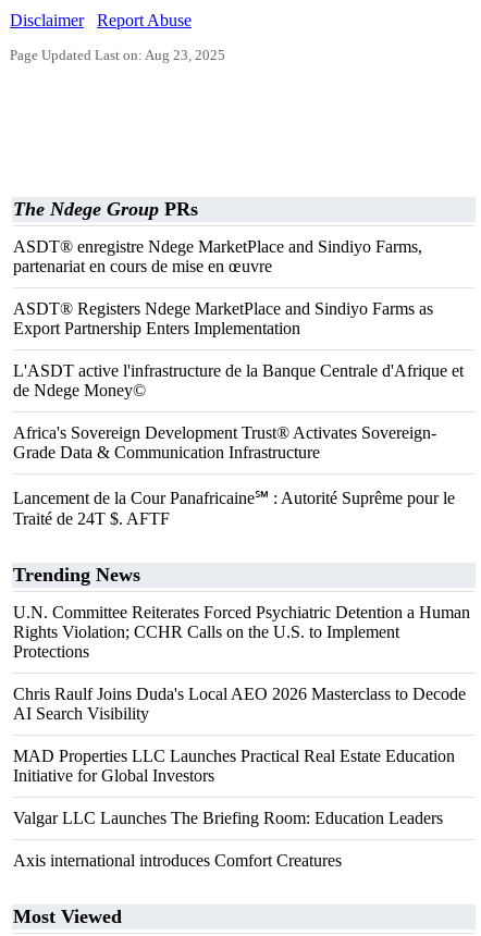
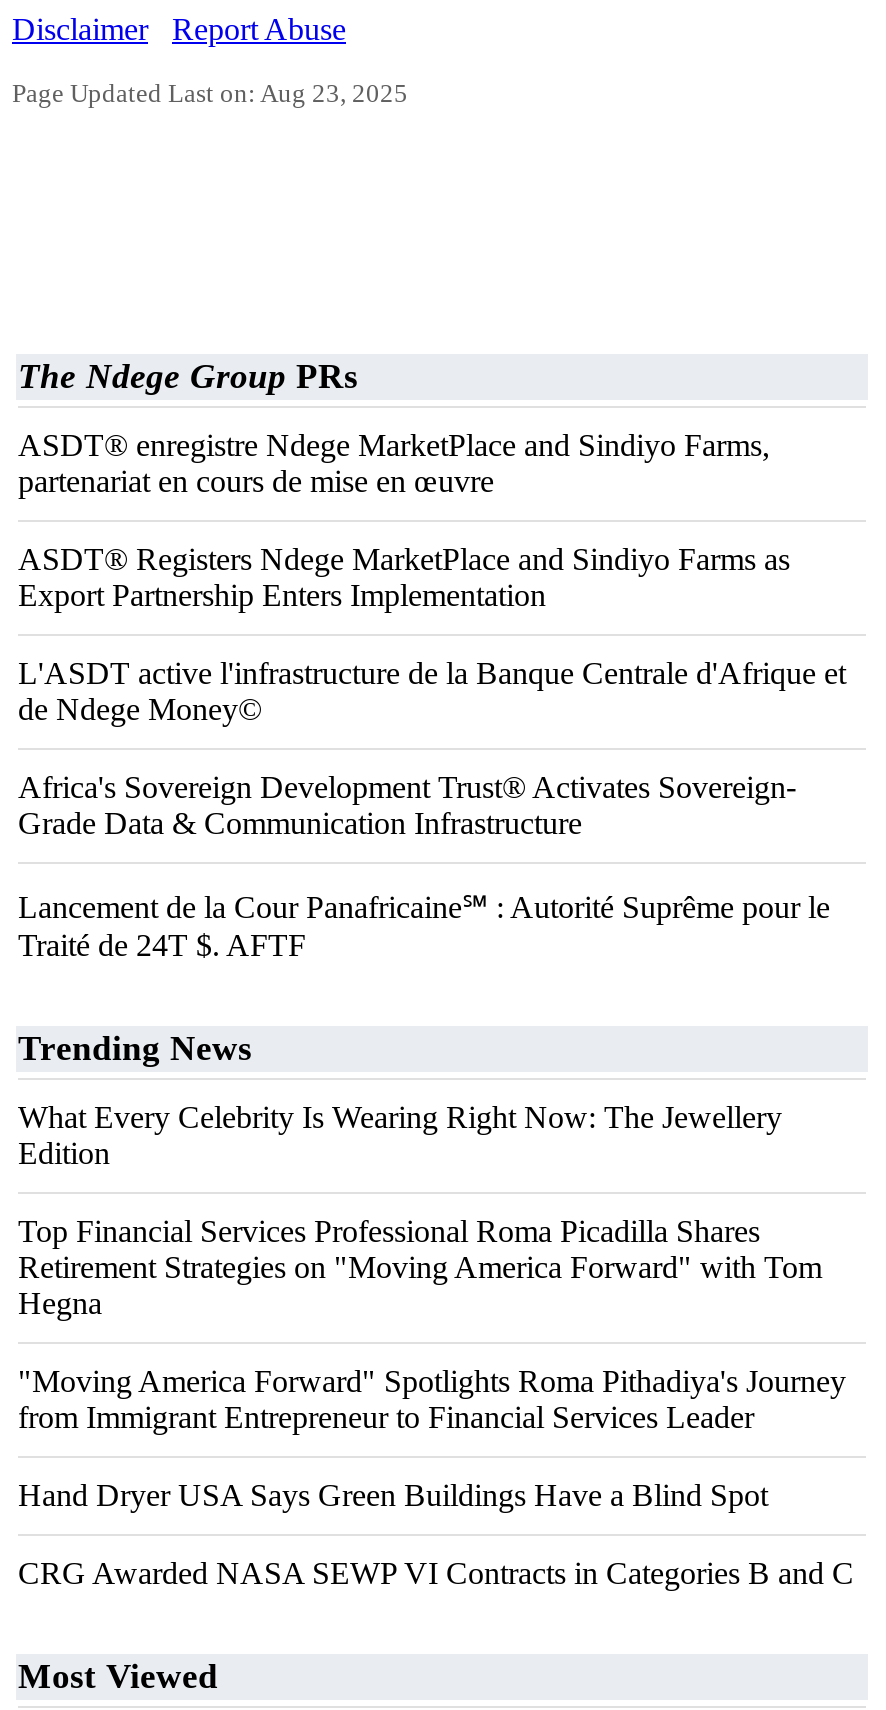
[13,603,470,661] U.N. Committee Reiterates Forced Psychiatric Detention a Human | Rights Violation; CCHR Calls on the U.S. to Implement | Protections -> [18,1100,782,1170] What Every Celebrity Is Wearing Right Now: The Jewellery | Edition
[13,685,466,723] Chris Raulf Joins Duda's Local AEO 2026 Masterclass to Decode | AI Search Visibility -> [18,1214,822,1320] Top Financial Services Professional Roma Picadilla Shares | Retirement Strategies on "Moving America Forward" with Tom | Hegna
[13,747,455,785] MAD Properties LLC Launches Practical Real Estate Education | Initiative for Global Investors -> [18,1364,846,1434] "Moving America Forward" Spotlights Roma Pithadiya's Journey | from Immigrant Entrepreneur to Financial Services Leader
[13,809,443,827] Valgar LLC Launches The Briefing Room: Education Leaders -> [18,1478,768,1512] Hand Dryer USA Says Green Buildings Have a Blind Spot
[13,851,342,870] Axis international introduces Comfort Creatures -> [18,1556,854,1590] CRG Awarded NASA SEWP VI Contracts in Categories B and C

